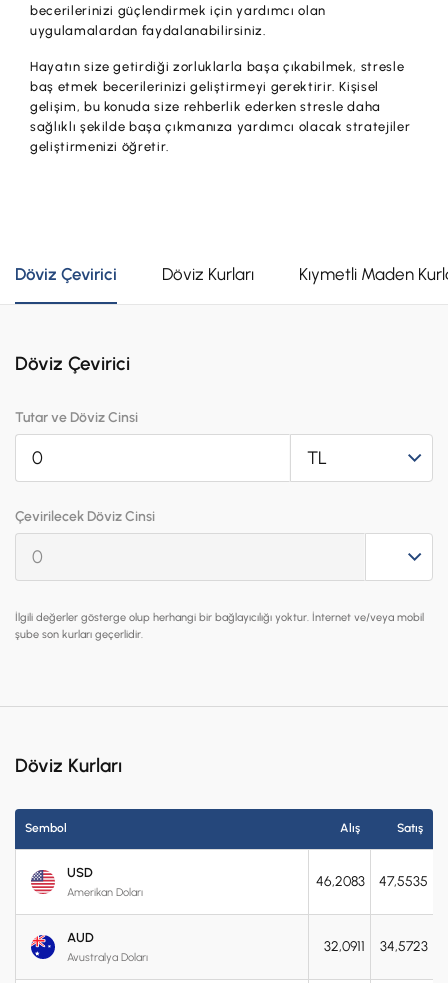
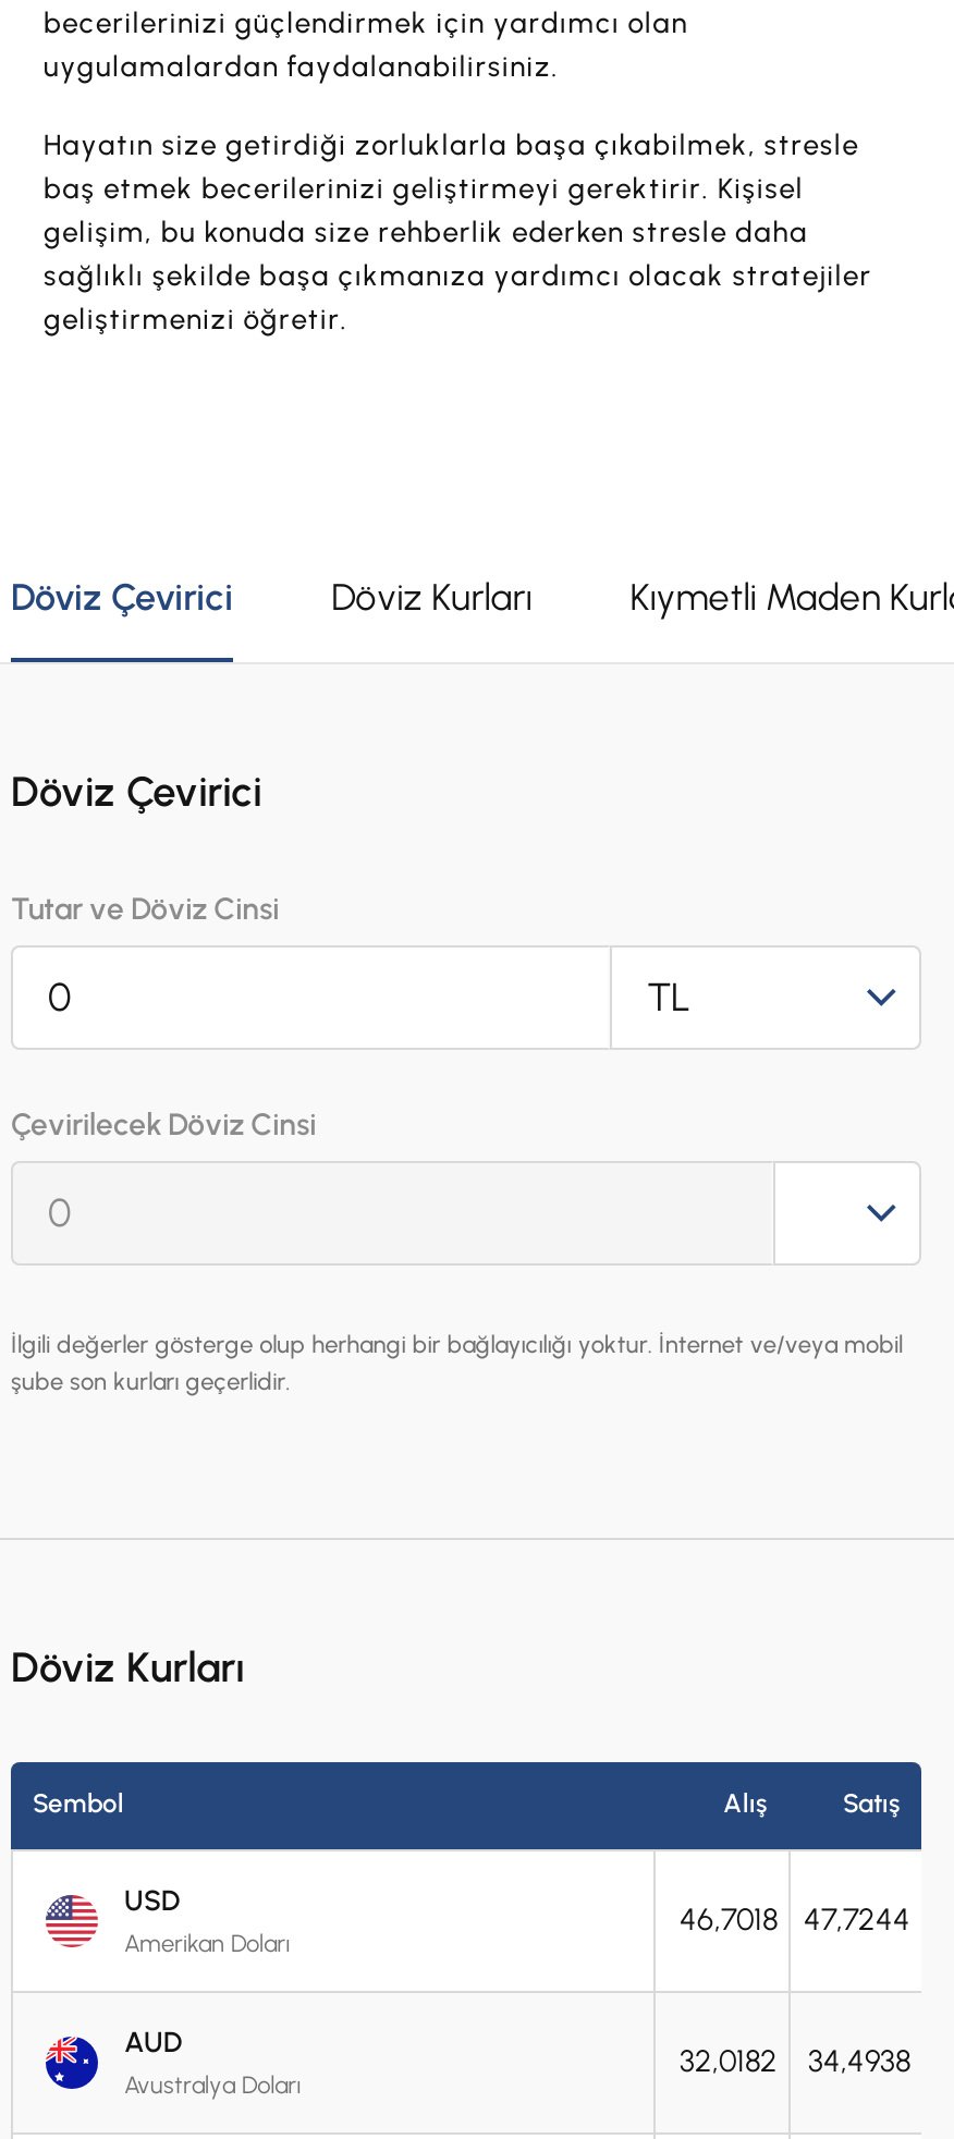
[316,873,365,890] 46,2083 -> [679,1902,778,1939] 46,7018
[379,873,428,890] 47,5535 -> [803,1902,910,1939] 47,7244
[324,938,365,955] 32,0911 -> [679,2043,778,2080] 32,0182
[380,938,428,955] 34,5723 -> [808,2043,910,2080] 34,4938

